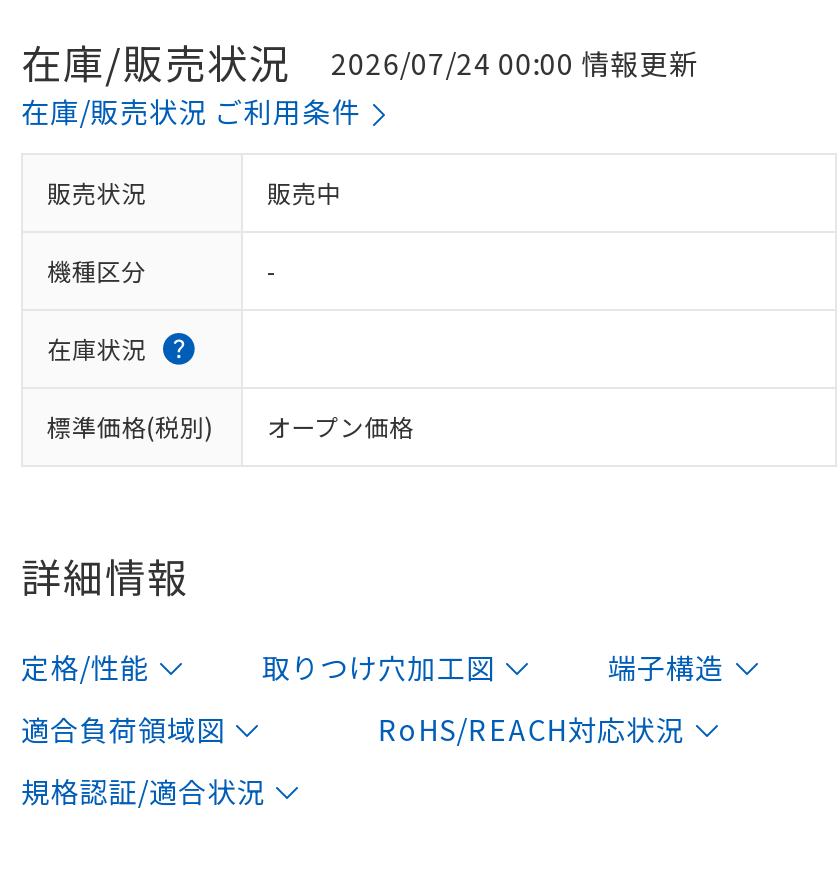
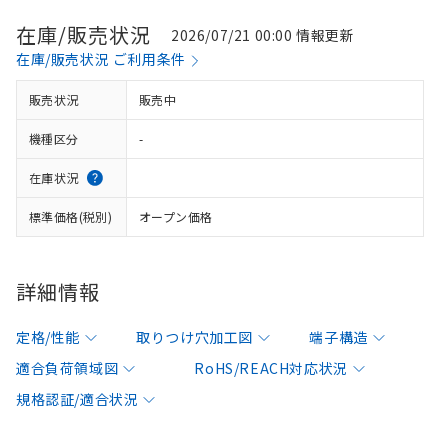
[21,33,698,91] 在庫/販売状況 2026/07/24 00:00 情報更新 -> [16,20,355,49] 在庫/販売状況 2026/07/21 00:00 情報更新

